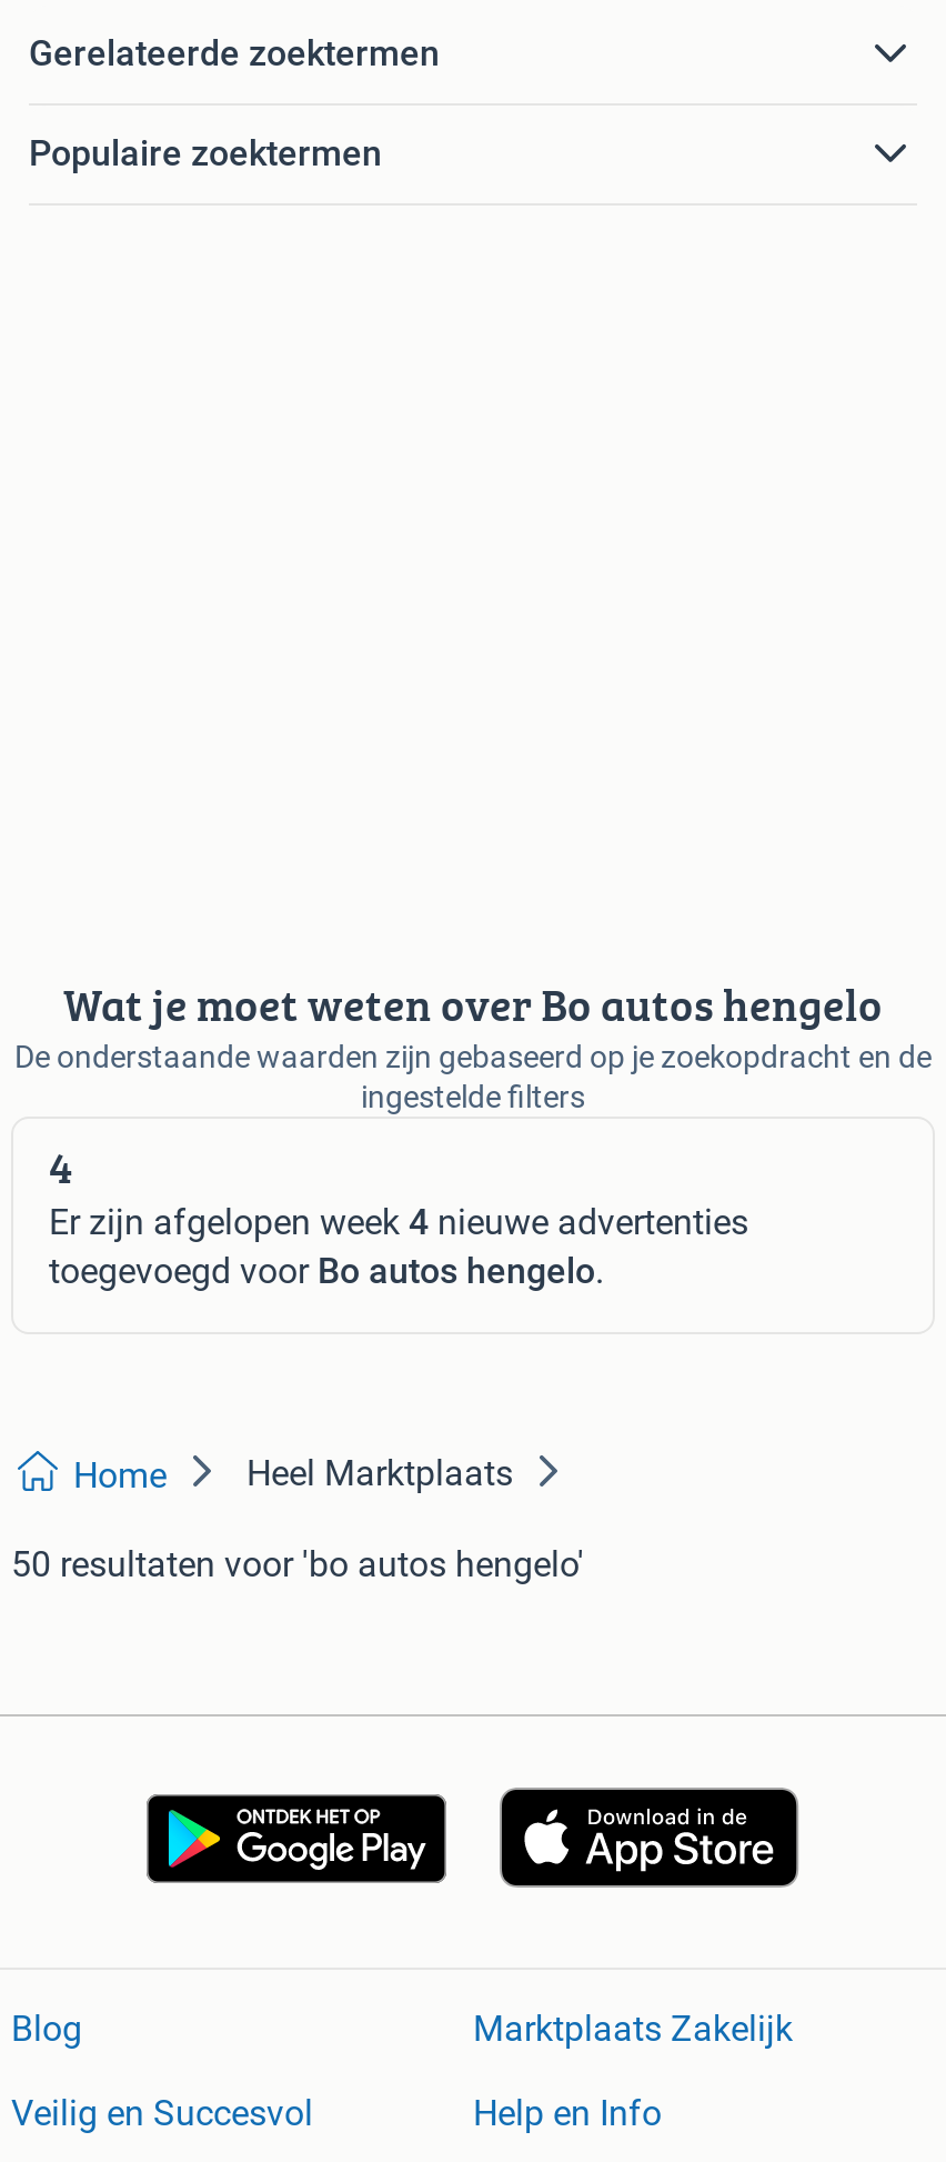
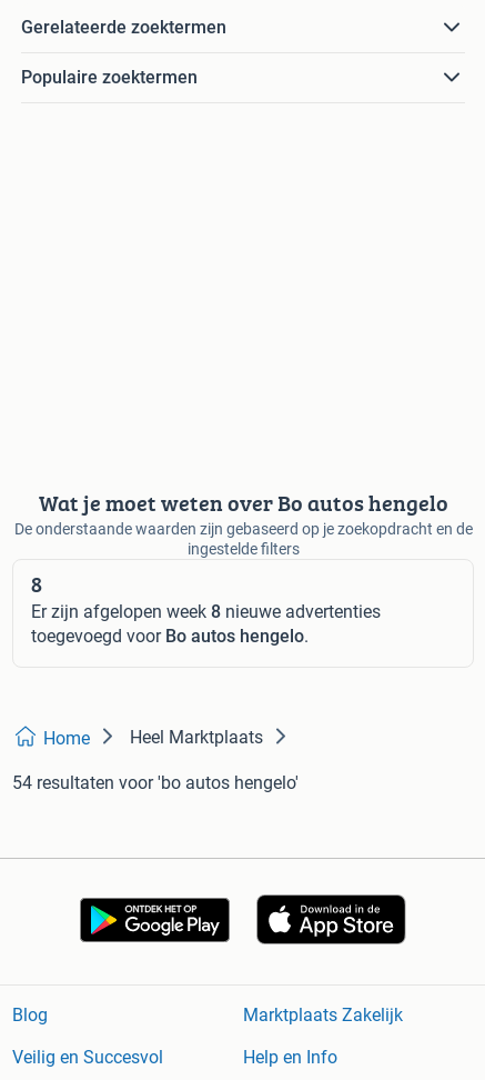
[49,1135,73,1199] 4 -> [31,568,42,600] 8
[49,1201,748,1244] Er zijn afgelopen week 4 nieuwe advertenties -> [31,601,381,622] Er zijn afgelopen week 8 nieuwe advertenties
[11,1544,584,1586] 50 resultaten voor 'bo autos hengelo' -> [12,772,299,794] 54 resultaten voor 'bo autos hengelo'

